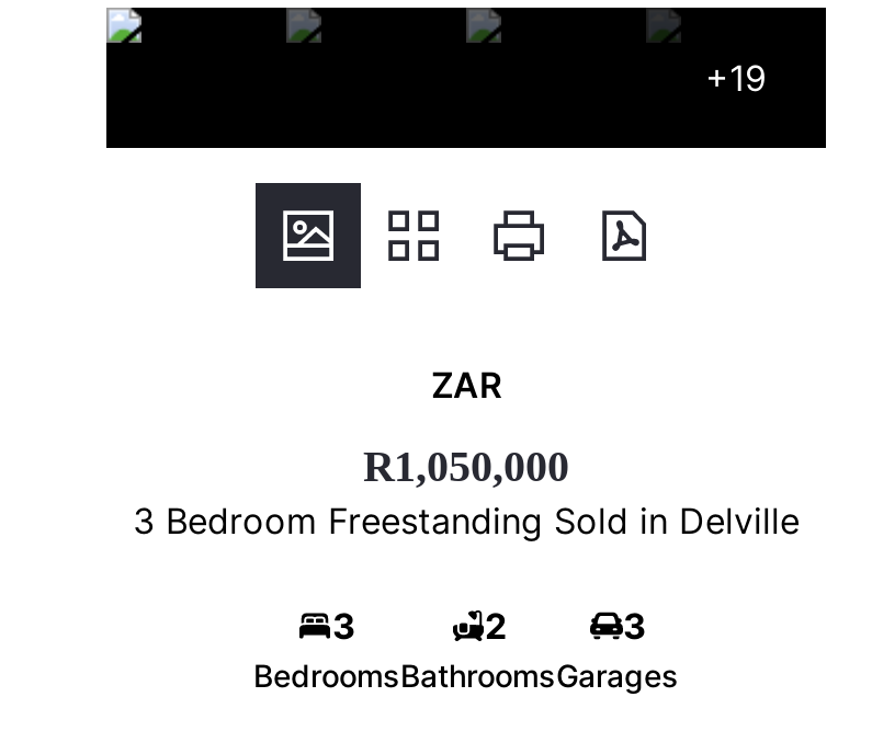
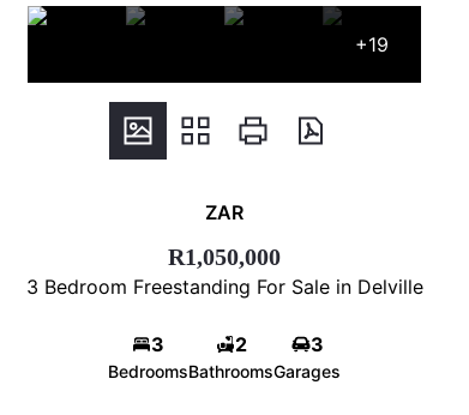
[133,499,800,542] 3 Bedroom Freestanding Sold in Delville -> [26,275,423,299] 3 Bedroom Freestanding For Sale in Delville

